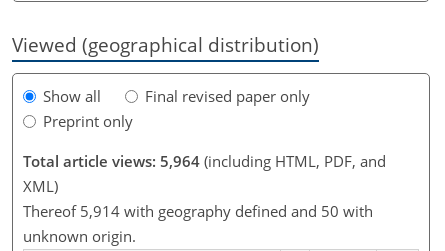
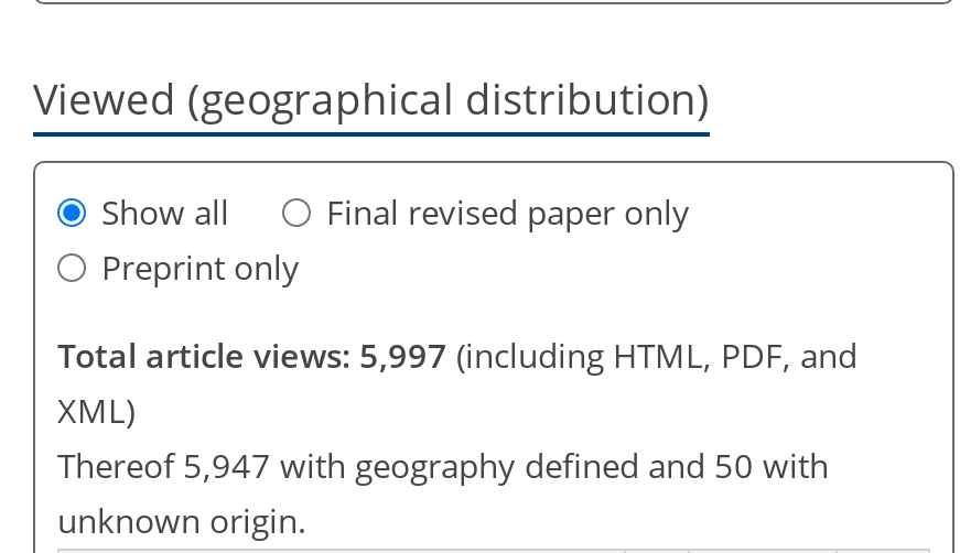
[23,151,386,171] Total article views: 5,964 (including HTML, PDF, and -> [57,333,857,377] Total article views: 5,997 (including HTML, PDF, and
[23,201,373,221] Thereof 5,914 with geography defined and 50 with -> [57,443,829,487] Thereof 5,947 with geography defined and 50 with

